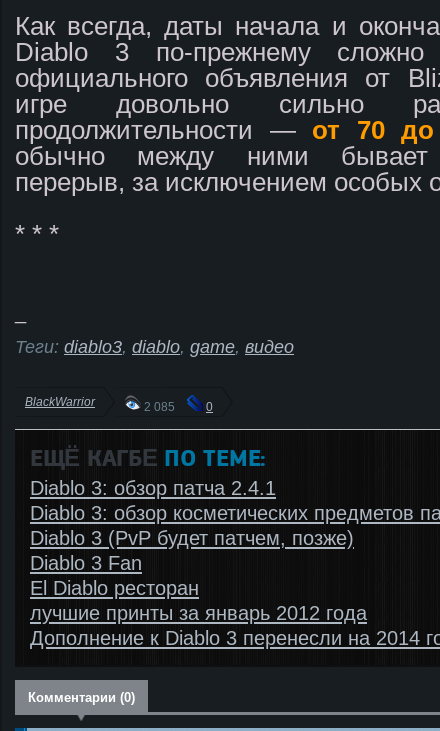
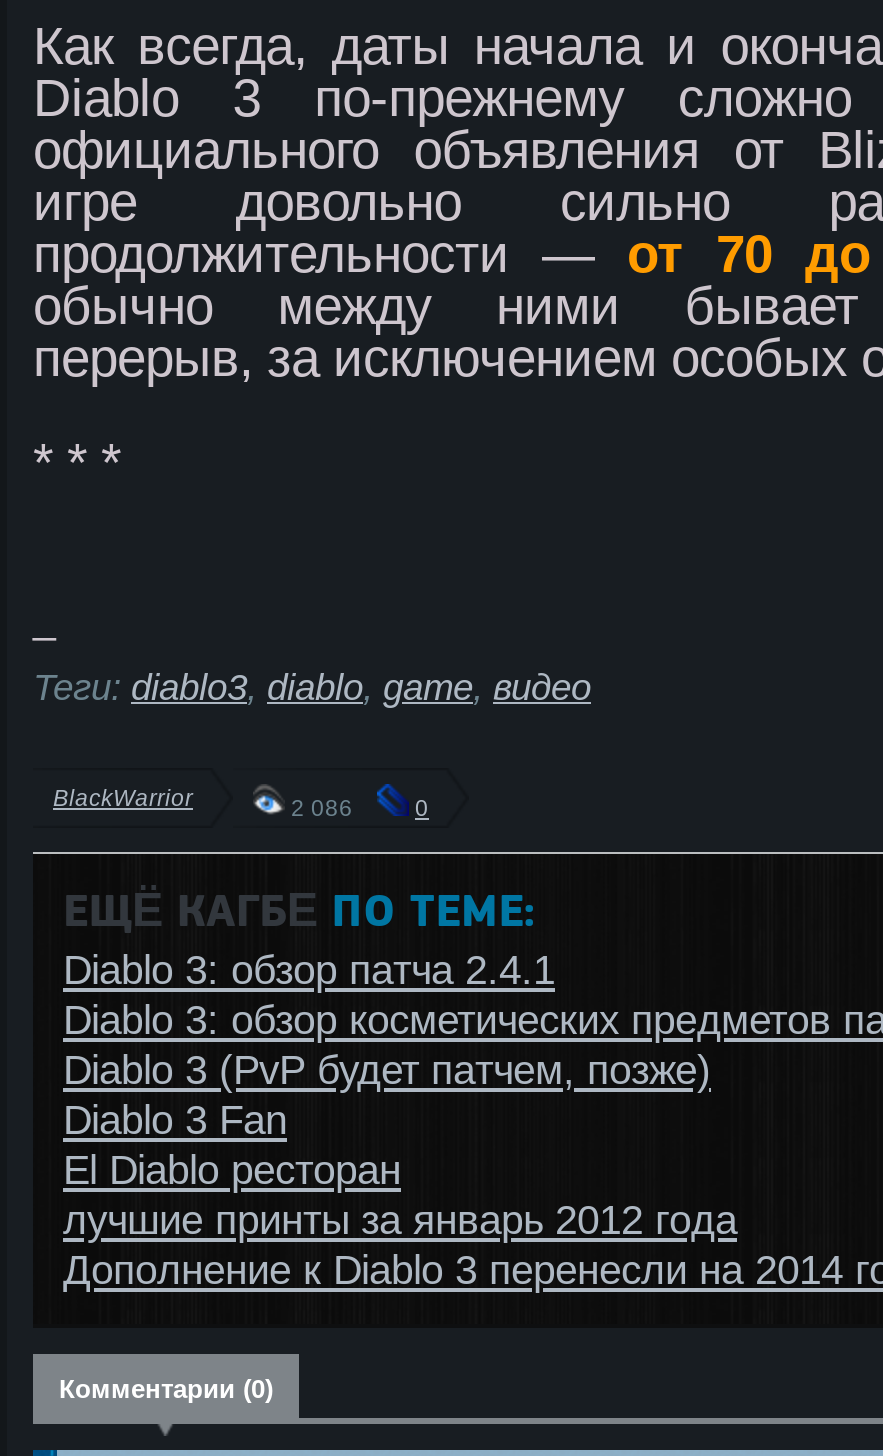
[141,400,213,413] 2 085 0 -> [285,793,429,819] 2 086 0

